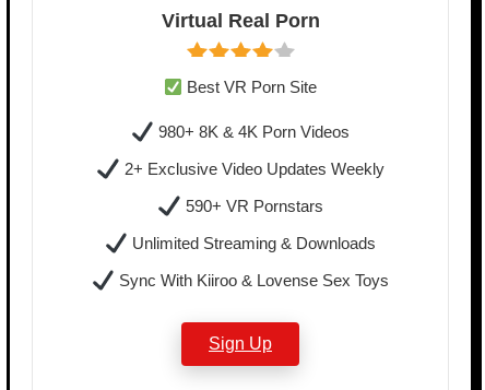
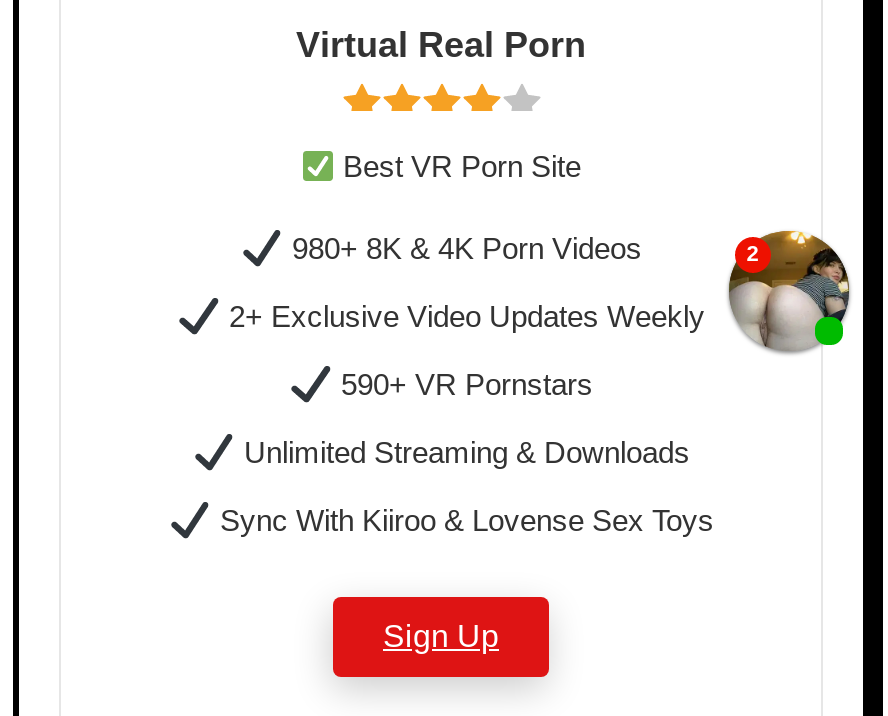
none -> [727,229,851,355] [image]

